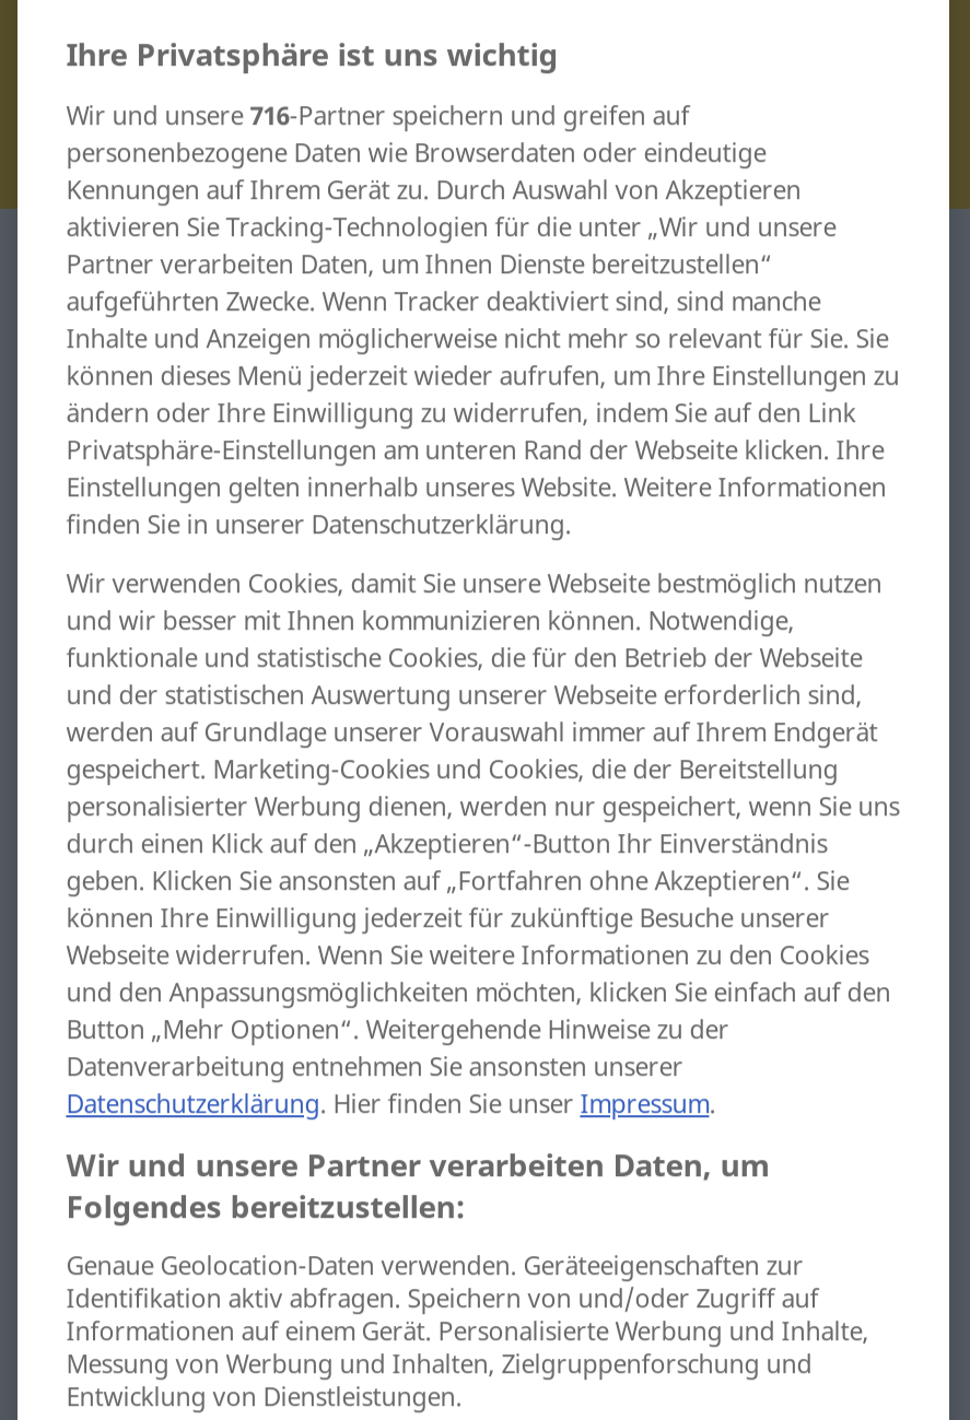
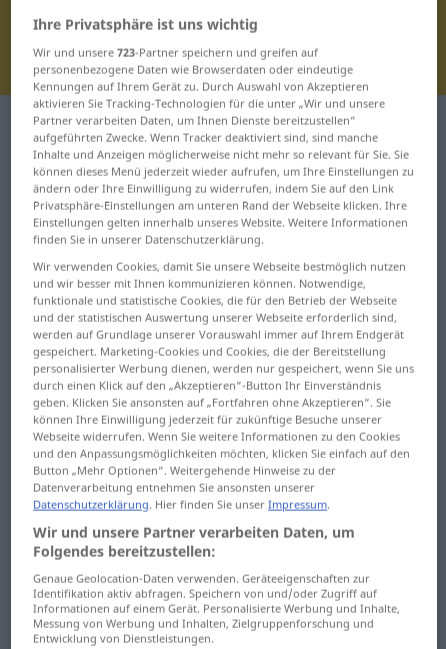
[66,99,689,131] Wir und unsere 716-Partner speichern und greifen auf -> [33,45,318,60] Wir und unsere 723-Partner speichern und greifen auf

